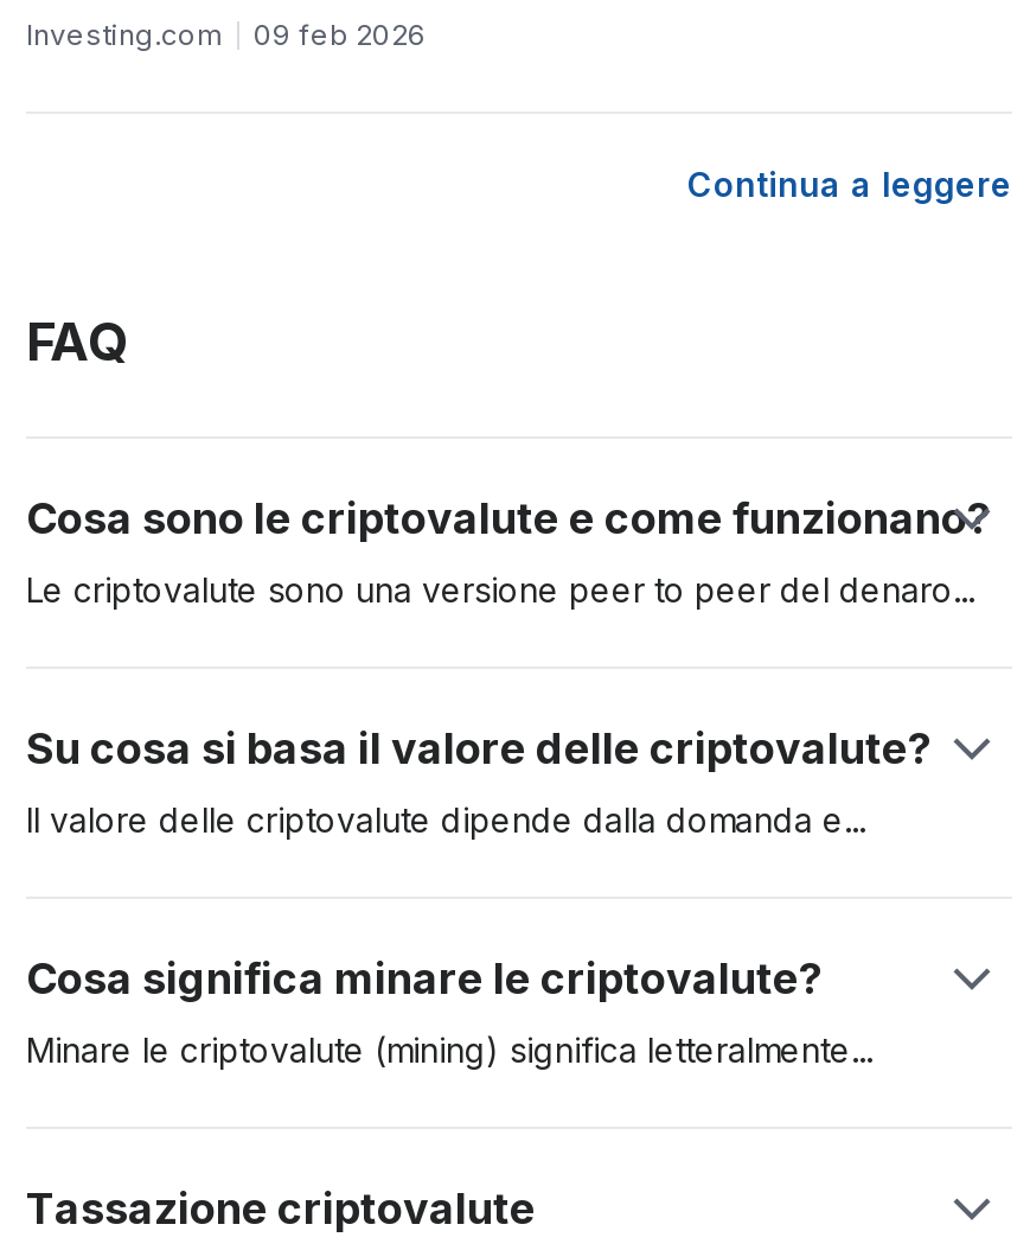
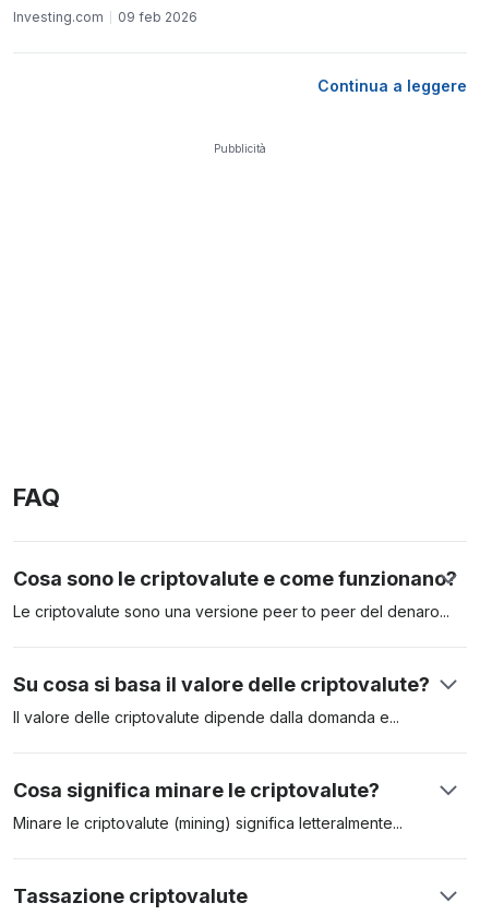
none -> [214,142,266,155] Pubblicità

